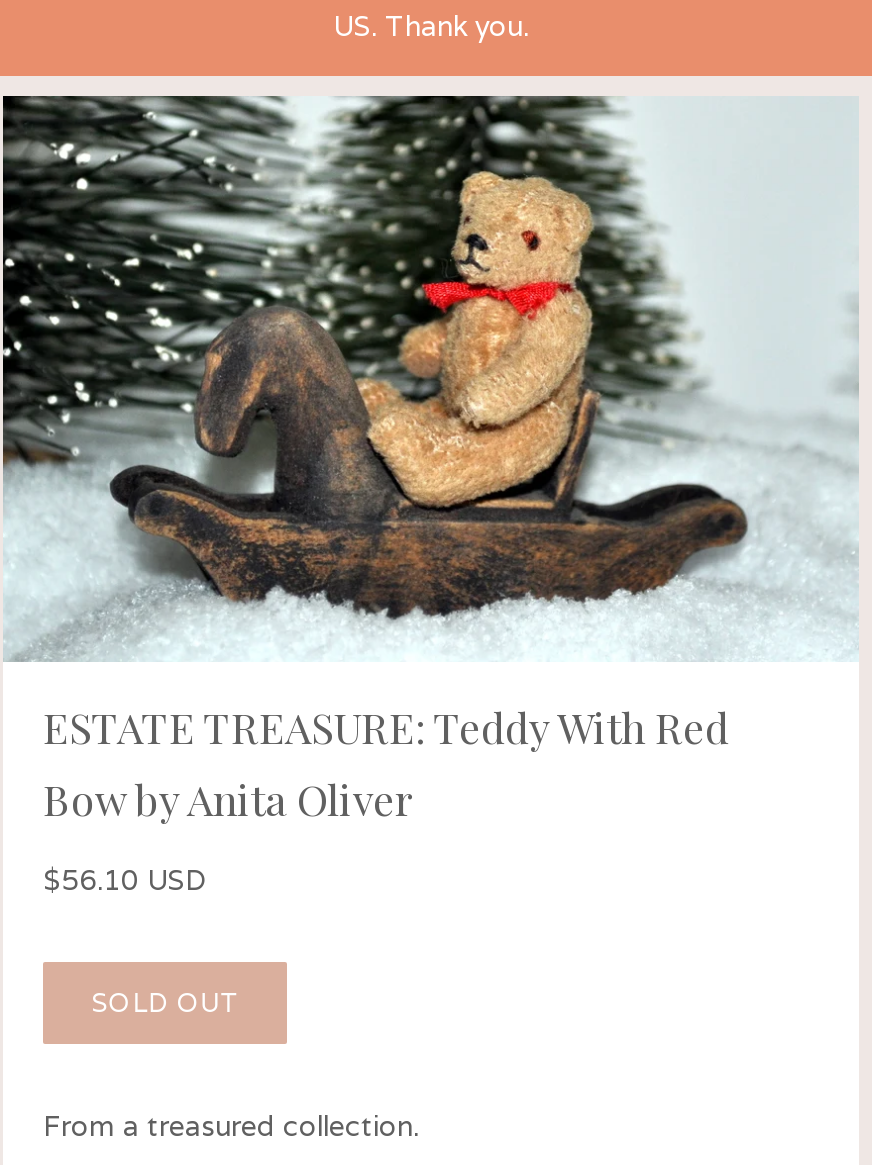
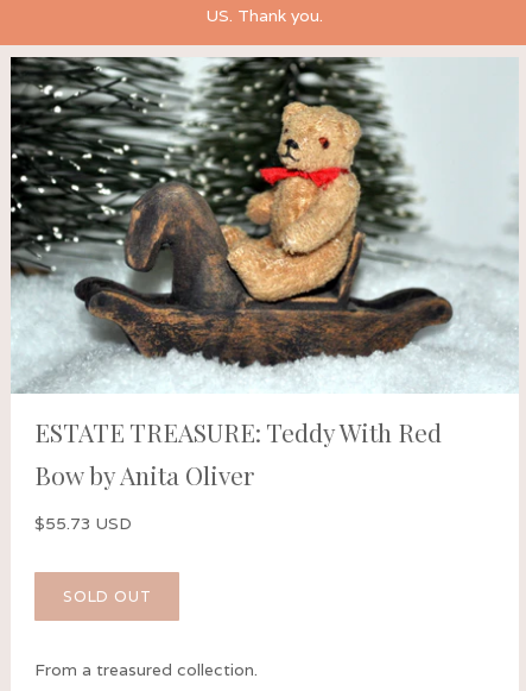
[43,863,207,899] $56.10 USD -> [34,513,132,534] $55.73 USD

